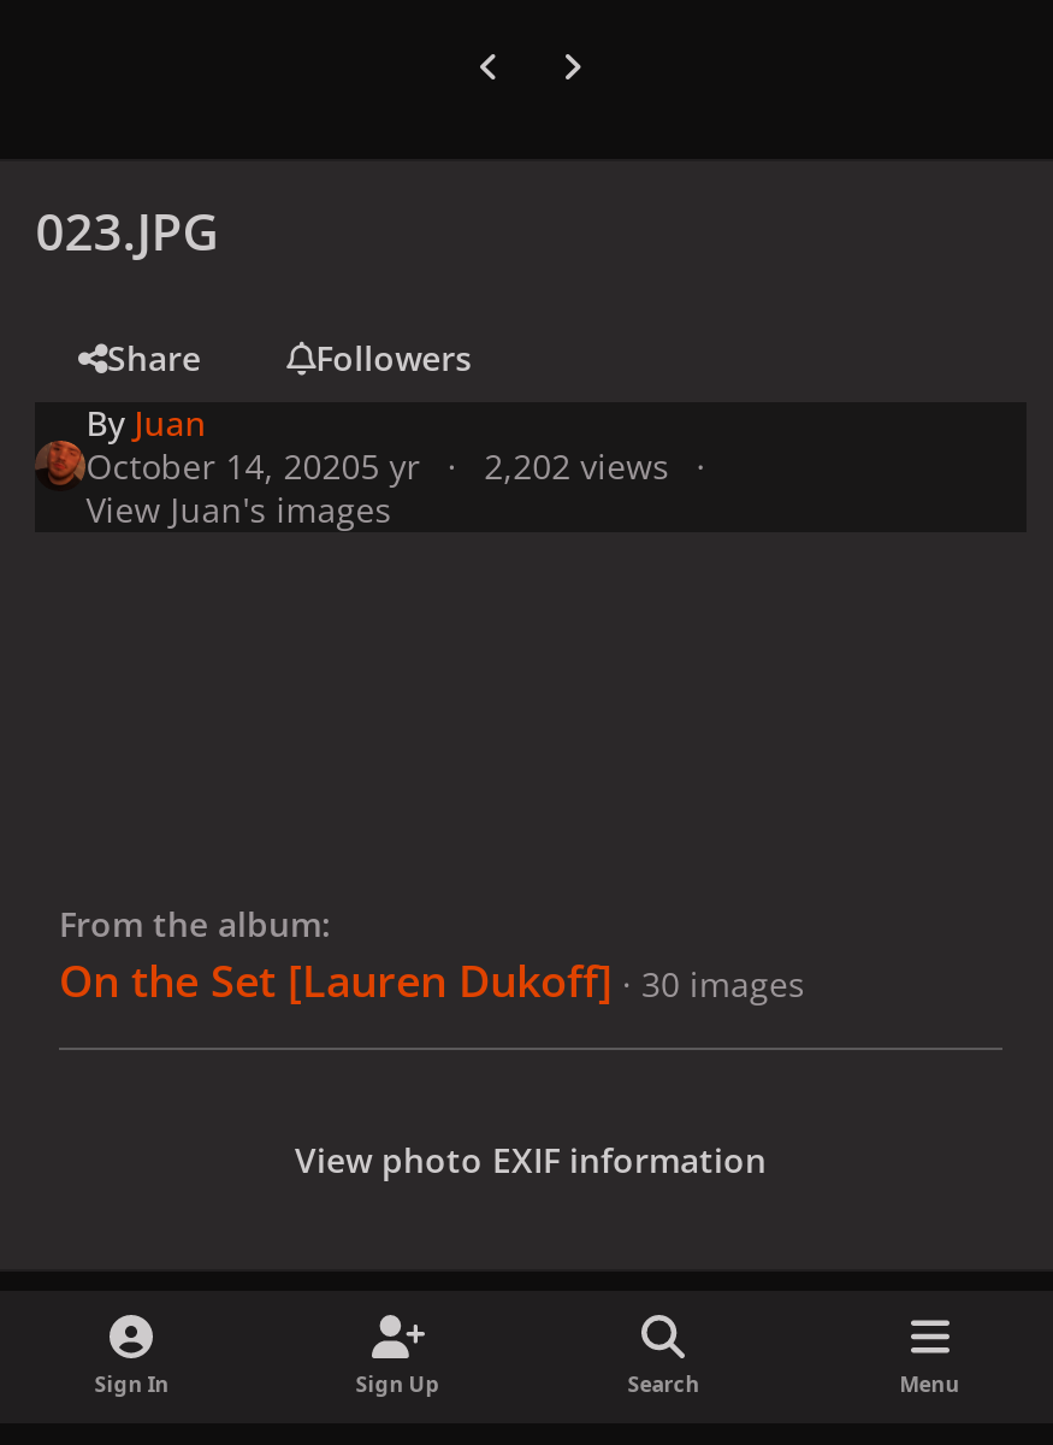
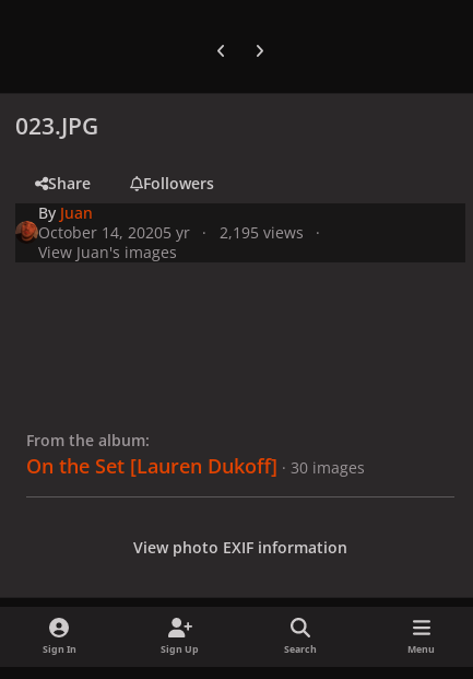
[86,442,669,488] October 14, 20205 yr 2,202 views -> [38,221,303,242] October 14, 20205 yr 2,195 views

